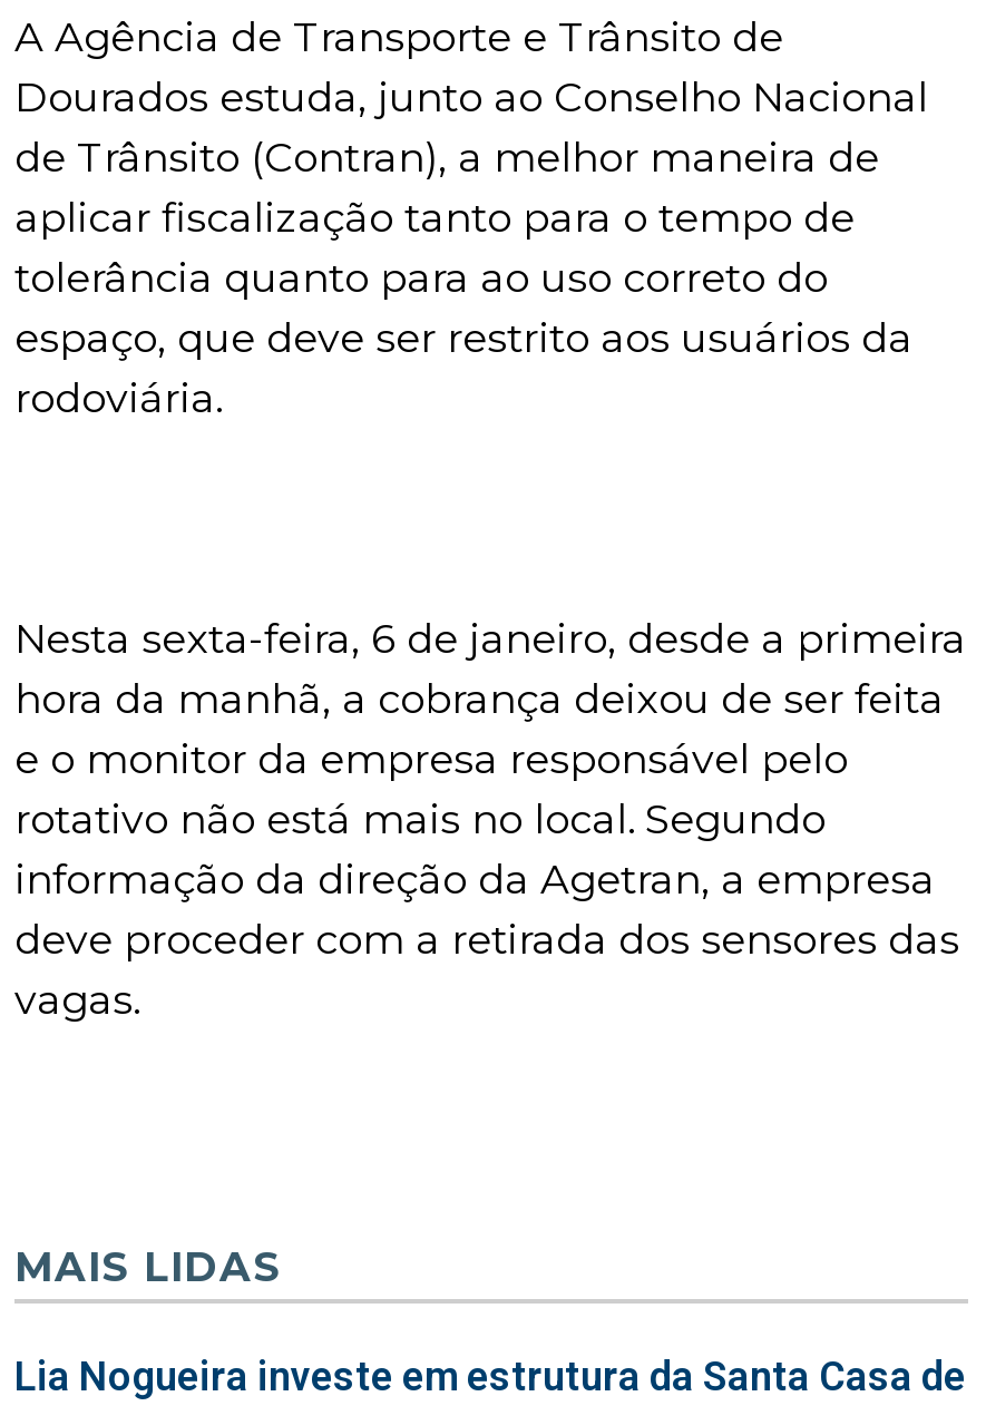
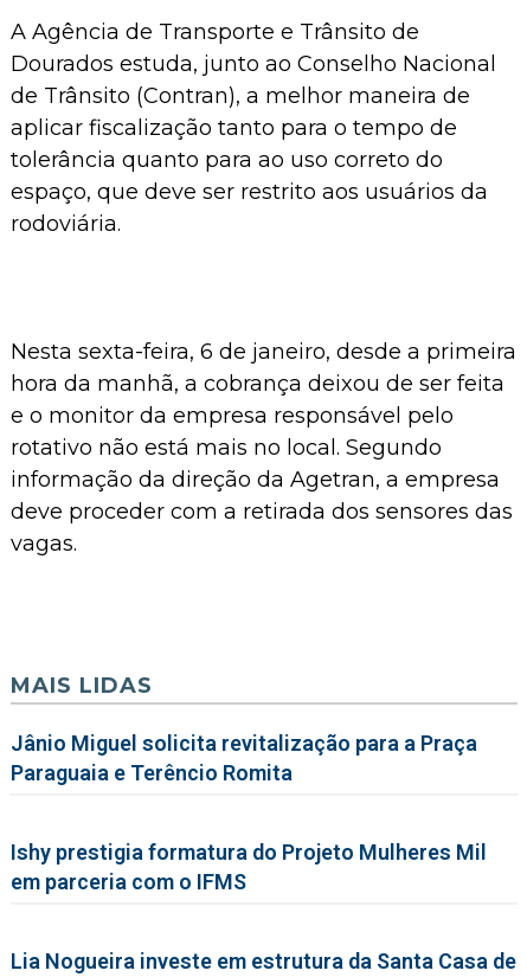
none -> [11,731,487,894] Jânio Miguel solicita revitalização para a Praça | Paraguaia e Terêncio Romita | Ishy prestigia formatura do Projeto Mulheres Mil | em parceria com o IFMS

